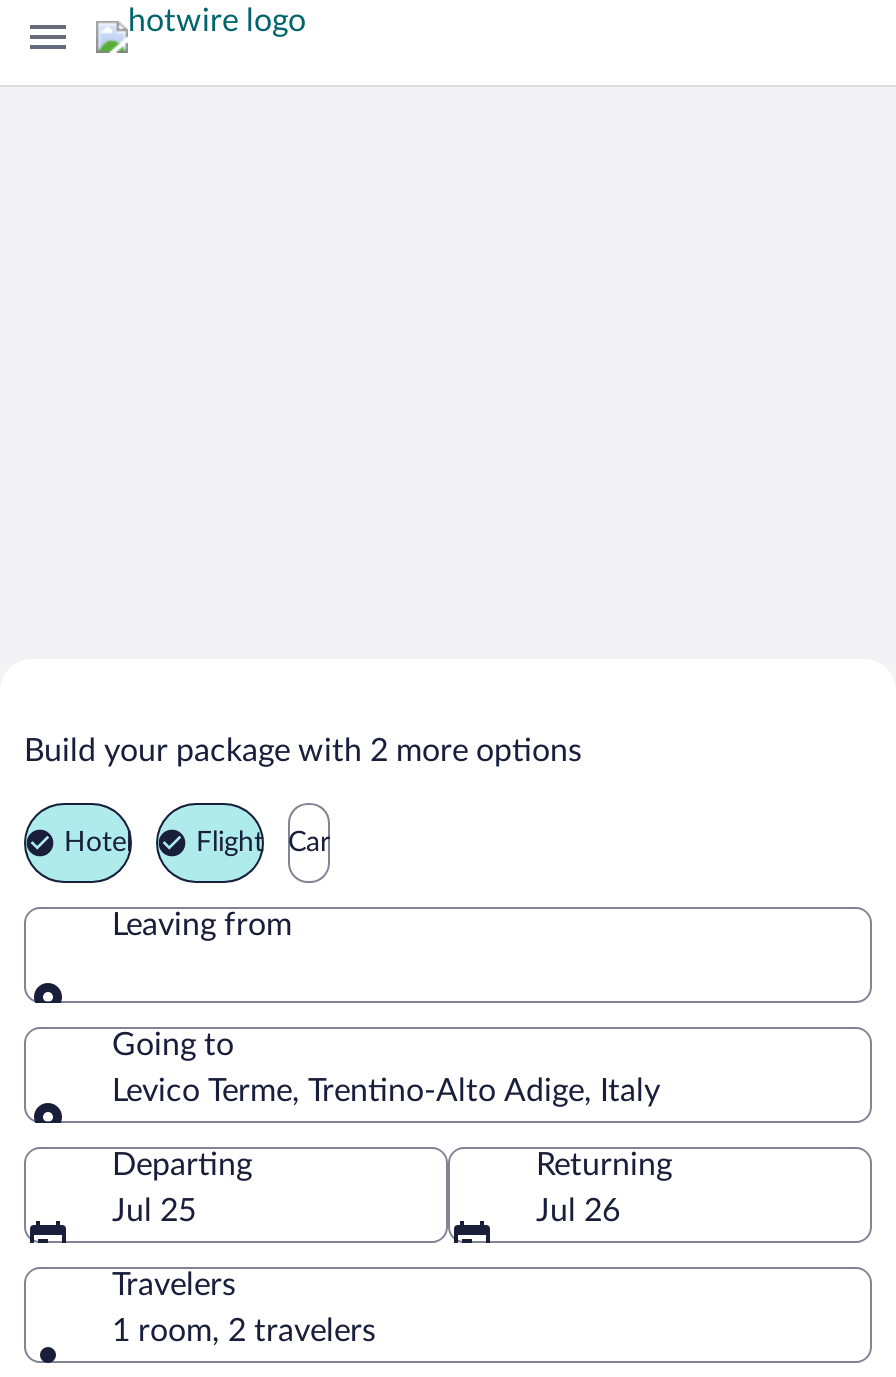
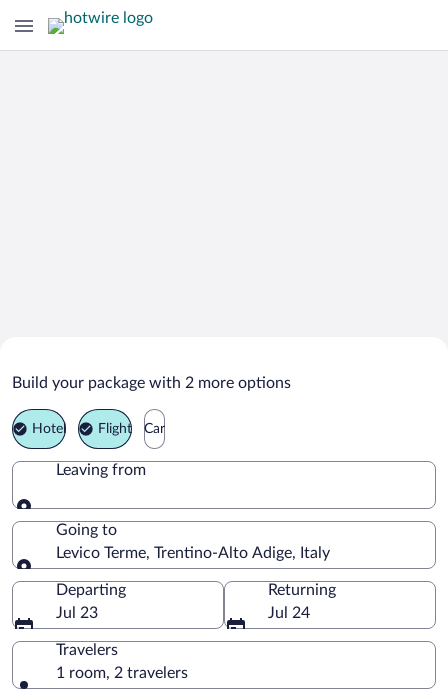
[112,1194,196,1226] Jul 25 -> [56,605,98,621] Jul 23
[536,1194,620,1226] Jul 26 -> [268,605,310,621] Jul 24

